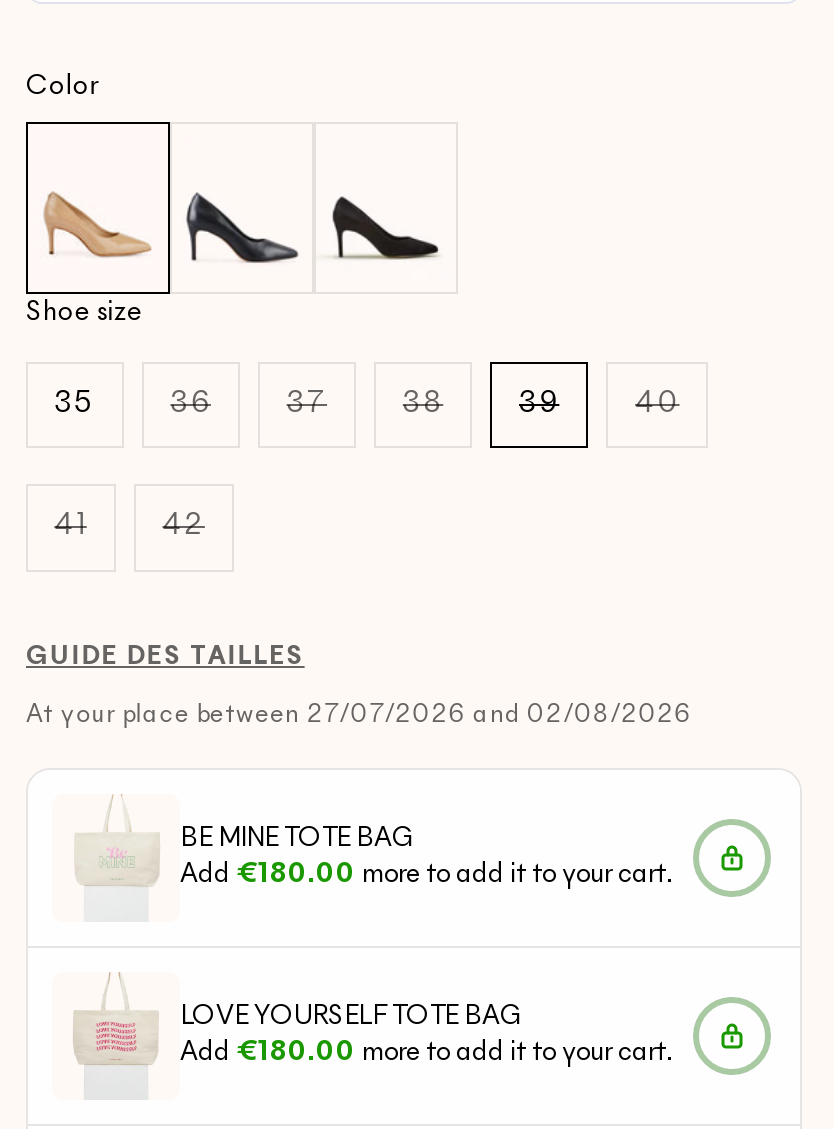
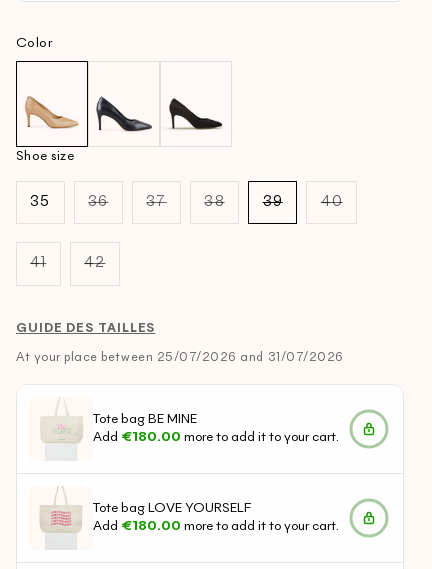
[26,701,692,729] At your place between 27/07/2026 and 02/08/2026 -> [16,351,344,365] At your place between 25/07/2026 and 31/07/2026
[180,826,414,854] BE MINE TOTE BAG -> [93,413,197,427] Tote bag BE MINE
[180,1004,522,1032] LOVE YOURSELF TOTE BAG -> [93,502,251,516] Tote bag LOVE YOURSELF

